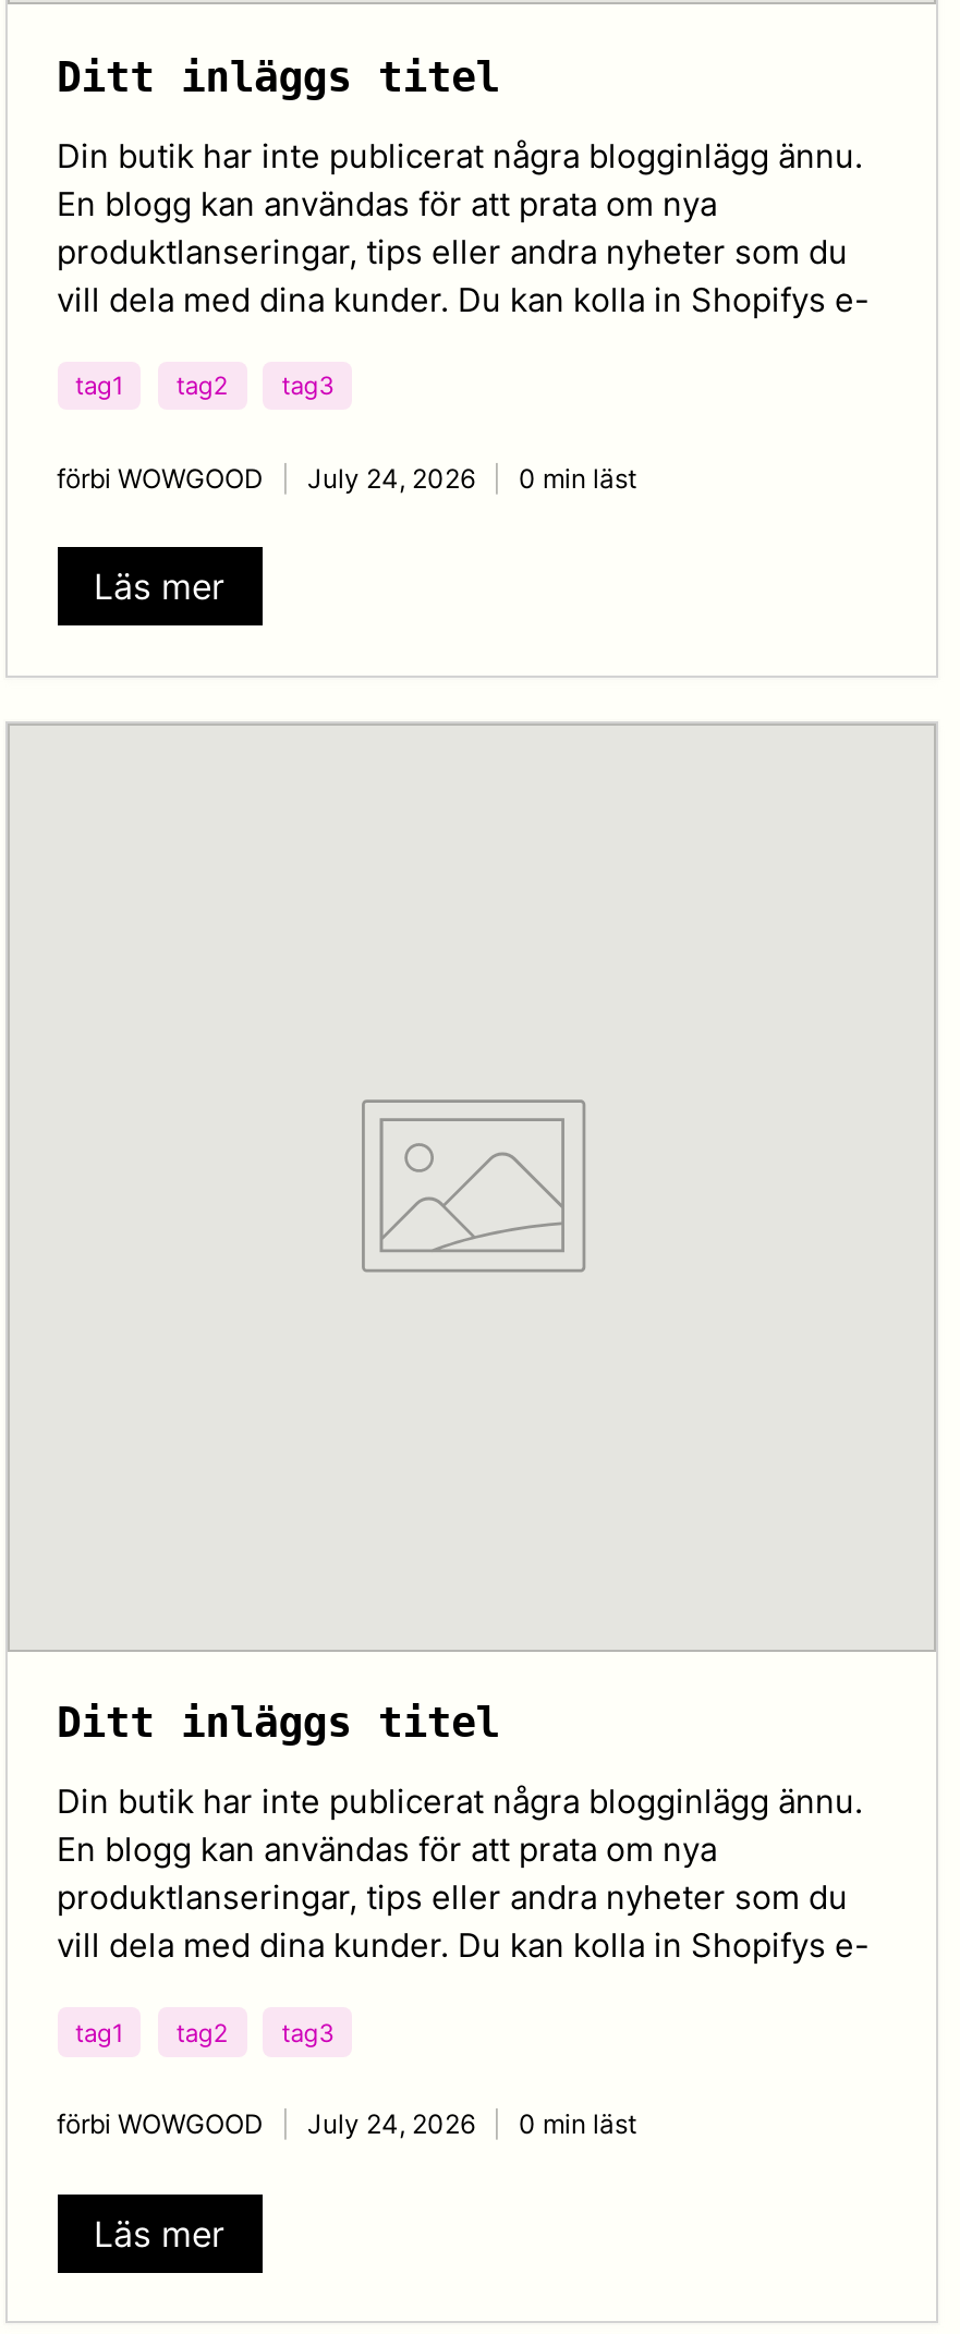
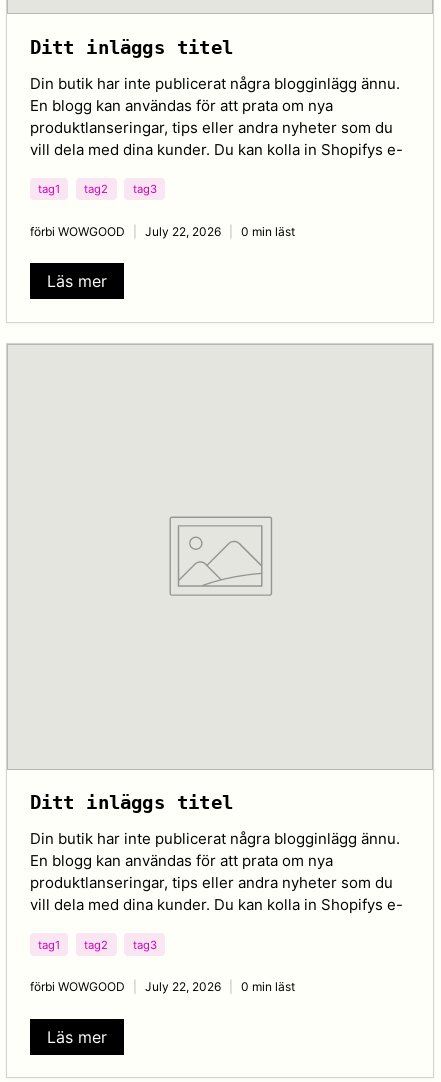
[57,462,636,494] förbi WOWGOOD July 24, 2026 0 min läst -> [29,224,294,239] förbi WOWGOOD July 22, 2026 0 min läst
[307,2108,475,2140] July 24, 2026 -> [144,979,220,994] July 22, 2026

